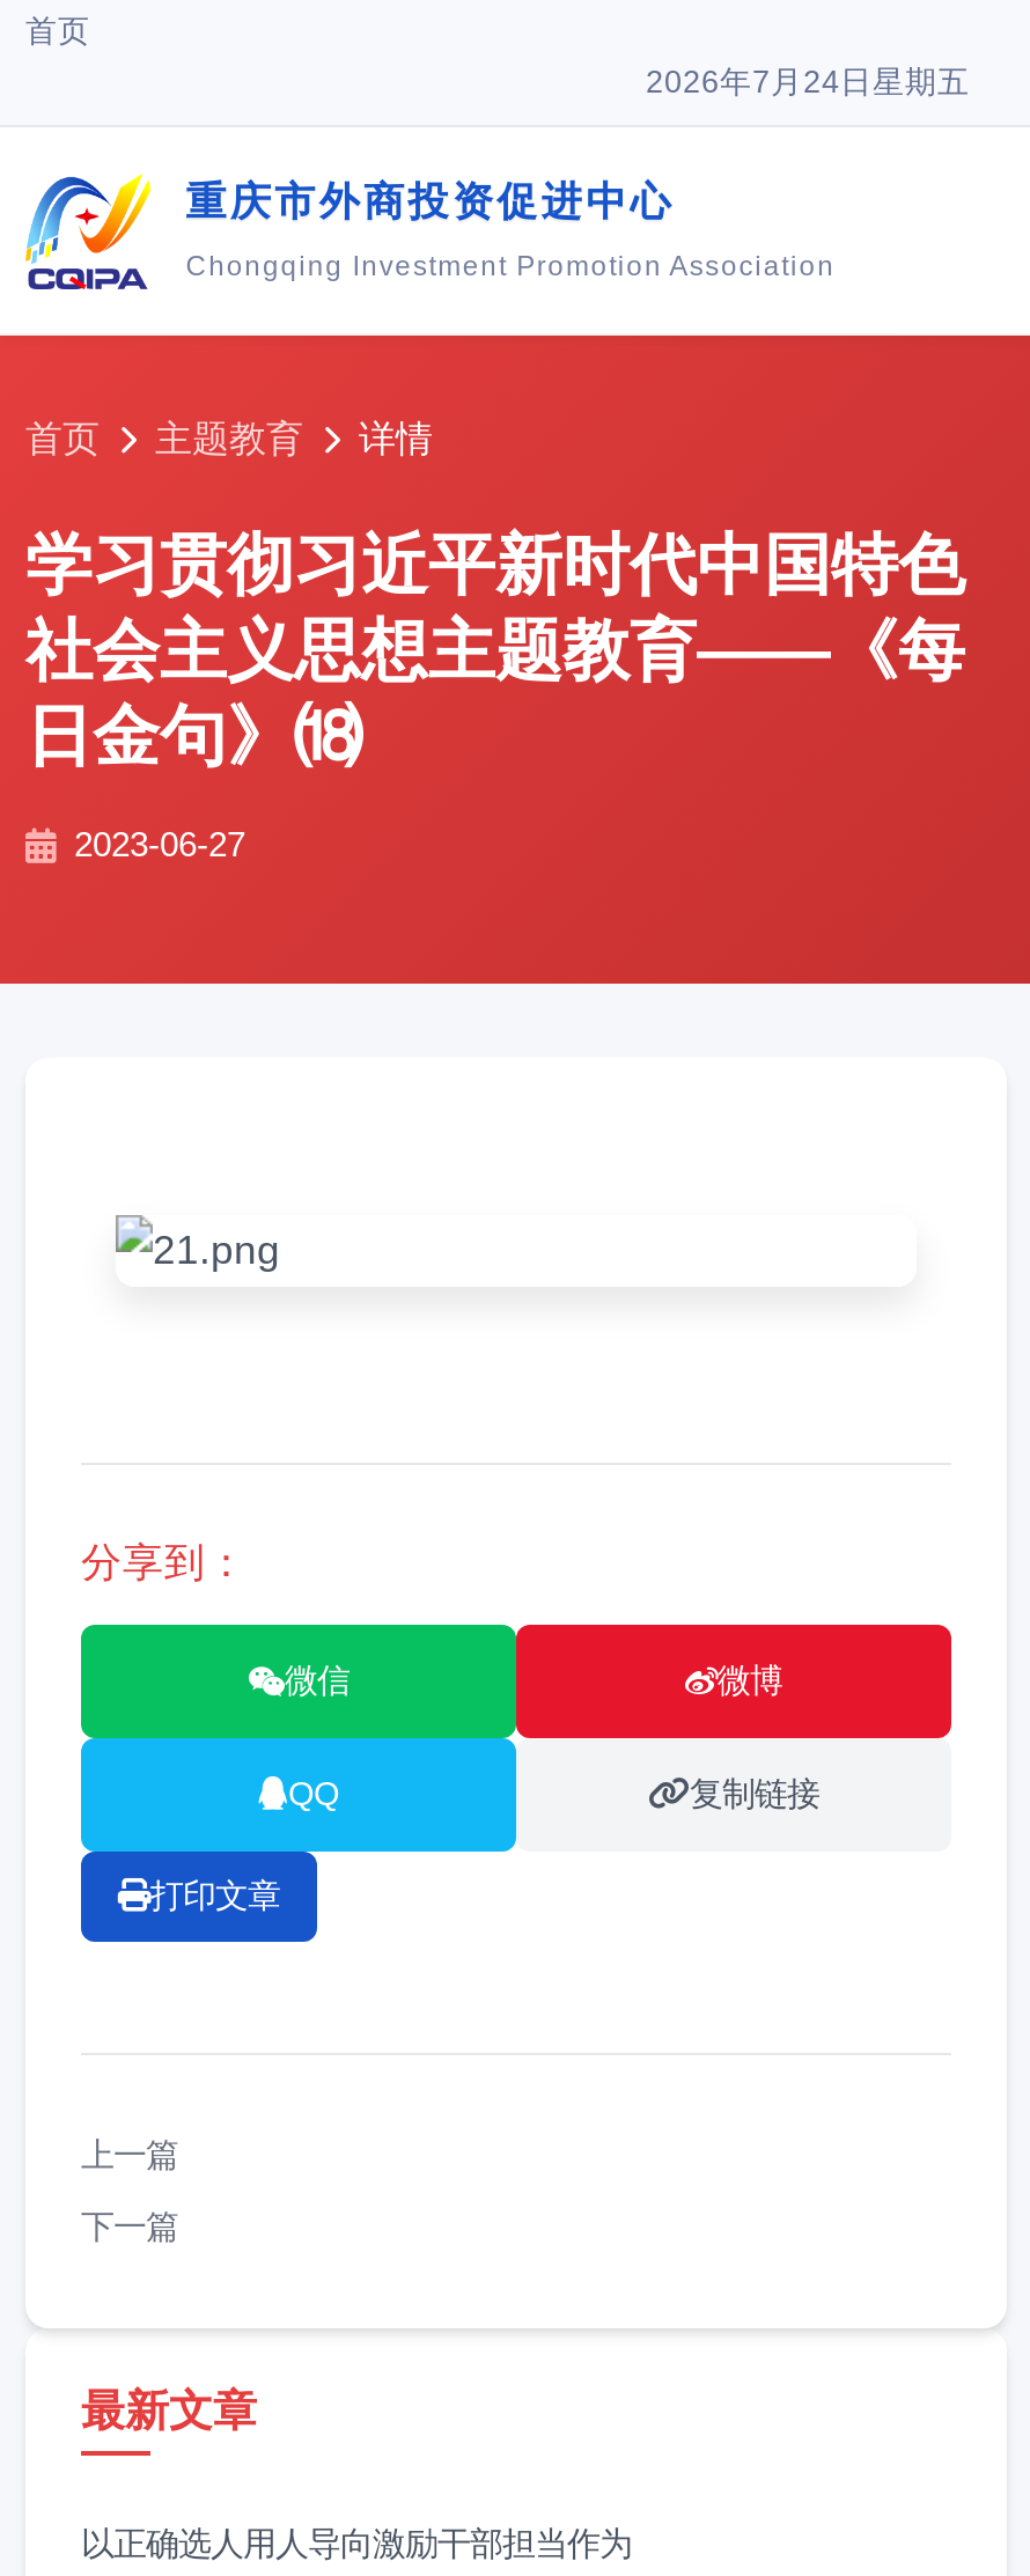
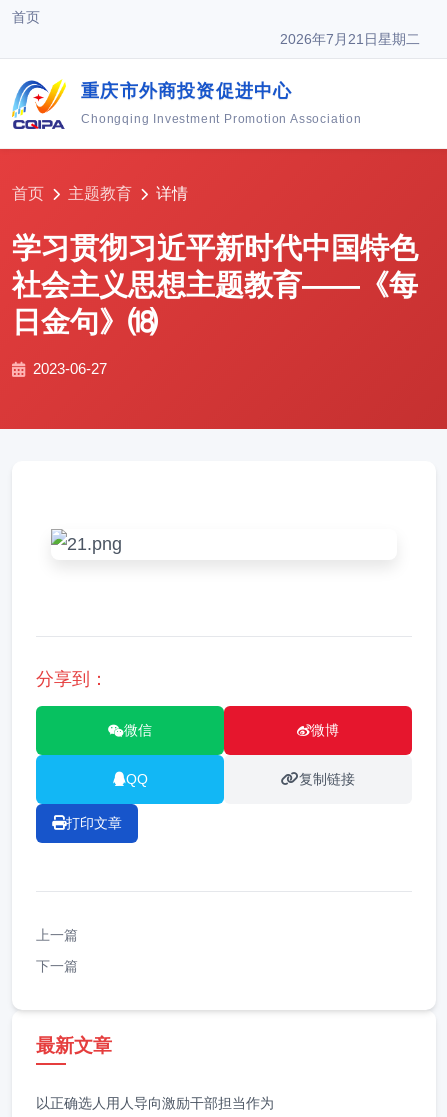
[646,65,970,100] 2026年7月24日星期五 -> [280,32,420,47] 2026年7月21日星期二

